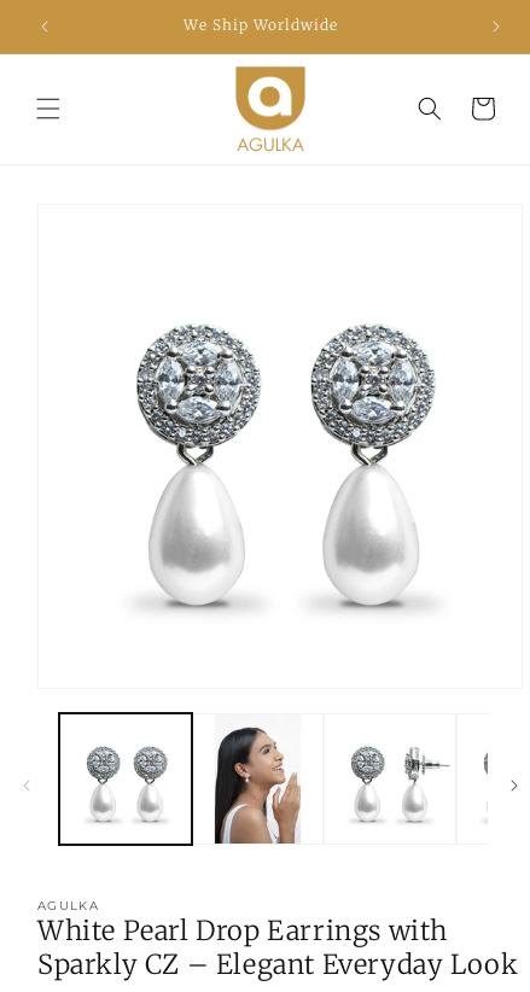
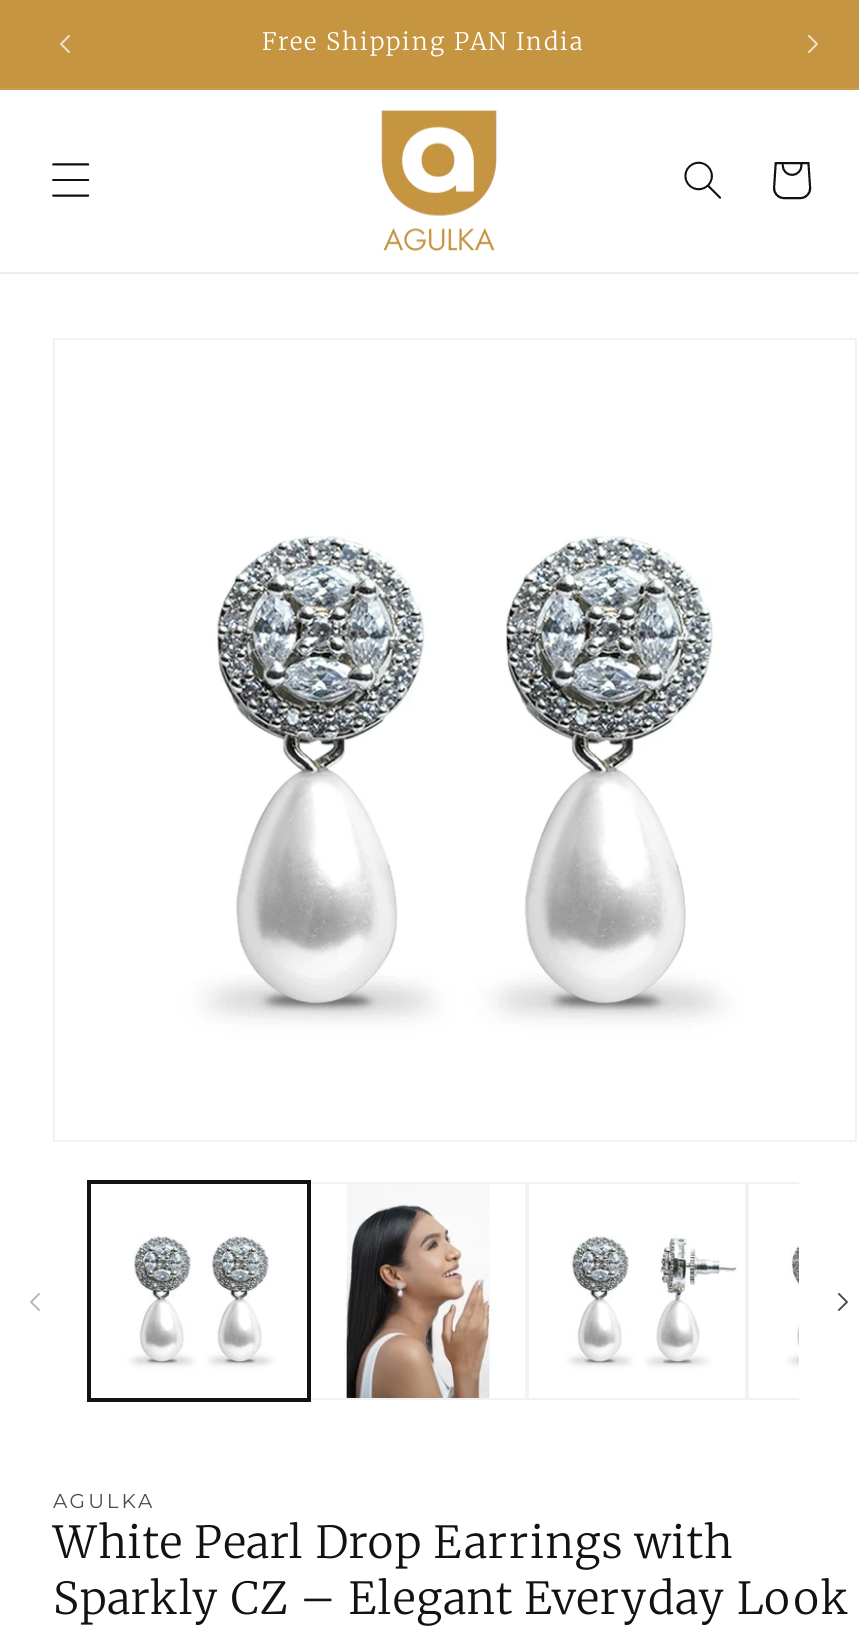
[184,16,338,34] We Ship Worldwide -> [262,26,584,56] Free Shipping PAN India

